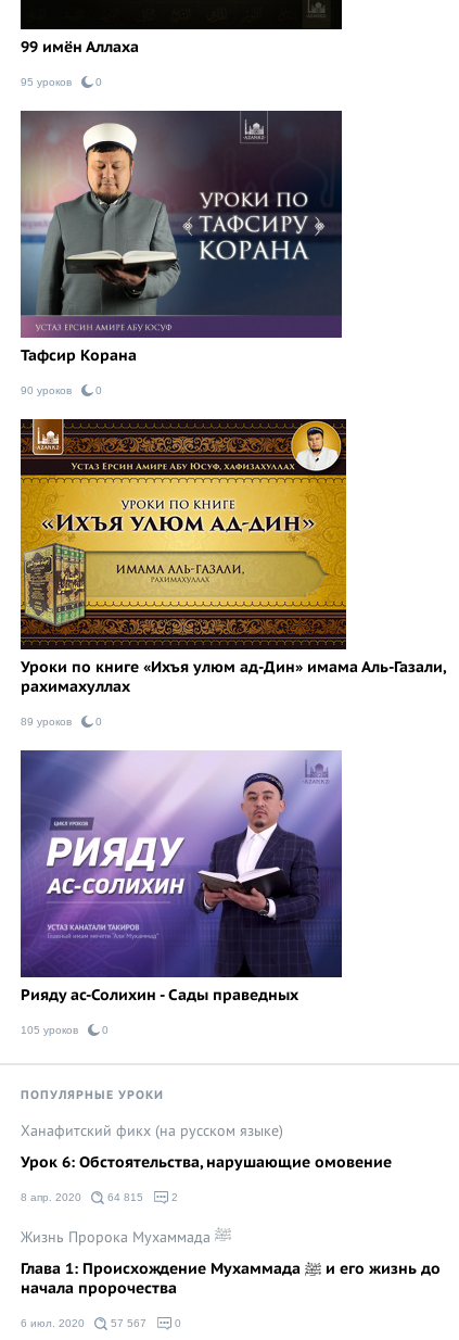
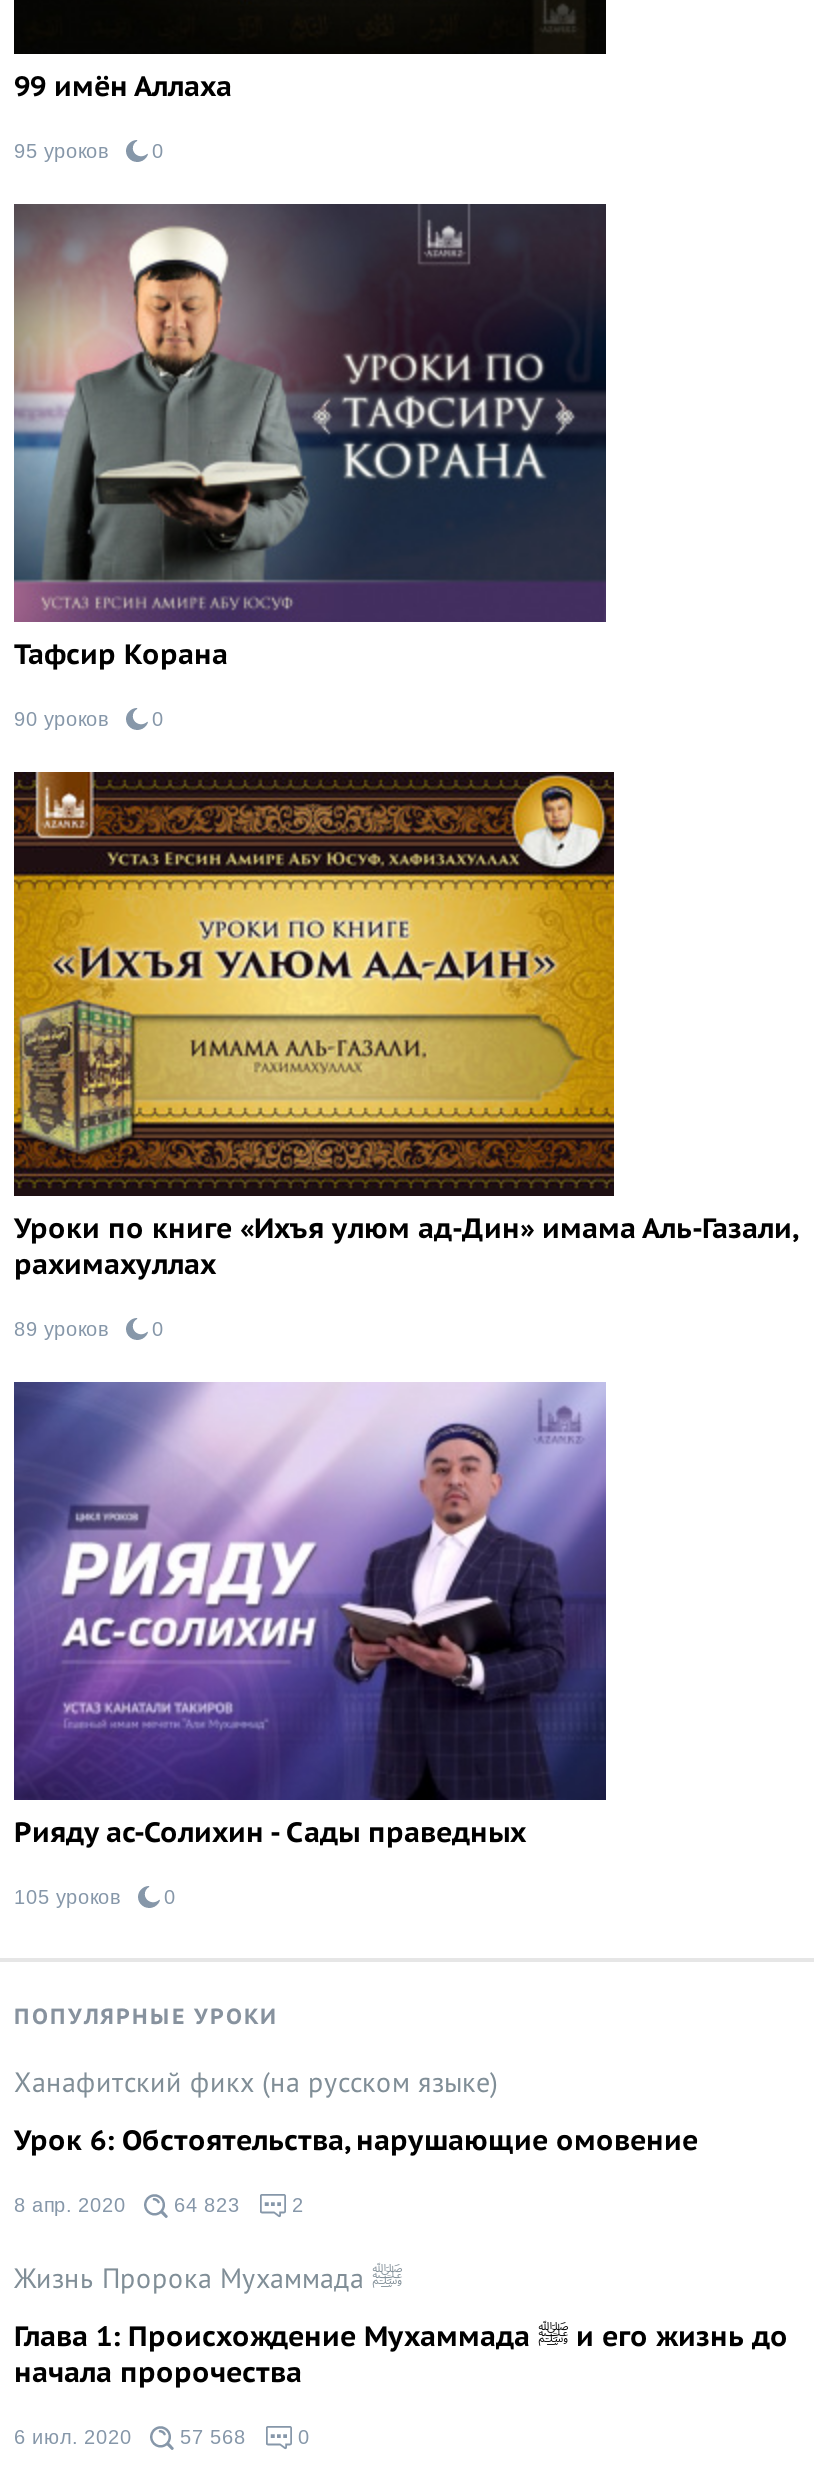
[21,1191,143,1203] 8 апр. 2020 64 815 -> [14,2193,240,2215] 8 апр. 2020 64 823
[21,1317,146,1329] 6 июл. 2020 57 567 -> [14,2425,246,2447] 6 июл. 2020 57 568

